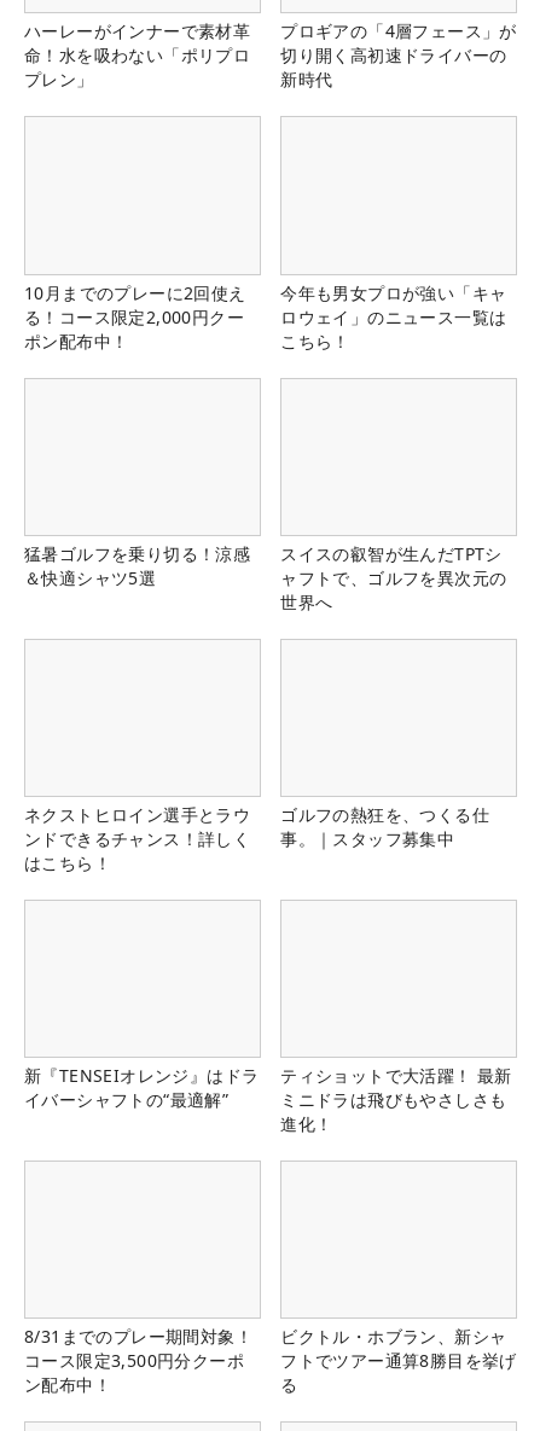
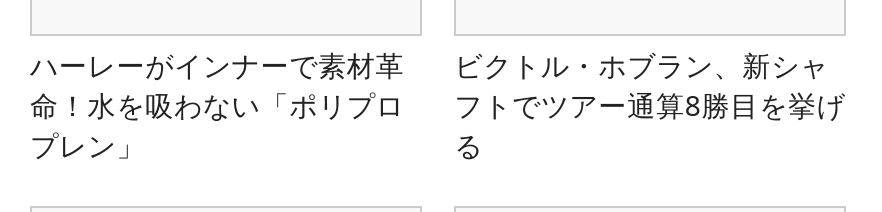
[281,20,517,91] プロギアの「4層フェース」が | 切り開く高初速ドライバーの | 新時代 -> none
[24,281,246,352] 10月までのプレーに2回使え | る！コース限定2,000円クー | ポン配布中！ -> none
[281,281,507,352] 今年も男女プロが強い「キャ | ロウェイ」のニュース一覧は | こちら！ -> none
[24,542,250,589] 猛暑ゴルフを乗り切る！涼感 | ＆快適シャツ5選 -> none
[281,542,507,613] スイスの叡智が生んだTPTシ | ャフトで、ゴルフを異次元の | 世界へ -> none
[24,803,250,874] ネクストヒロイン選手とラウ | ンドできるチャンス！詳しく | はこちら！ -> none
[281,803,489,850] ゴルフの熱狂を、つくる仕 | 事。｜スタッフ募集中 -> none
[24,1064,259,1111] 新『TENSEIオレンジ』はドラ | イバーシャフトの“最適解” -> none
[281,1064,512,1135] ティショットで大活躍！ 最新 | ミニドラは飛びもやさしさも | 進化！ -> none
[24,1325,252,1396] 8/31までのプレー期間対象！ | コース限定3,500円分クーポ | ン配布中！ -> none

